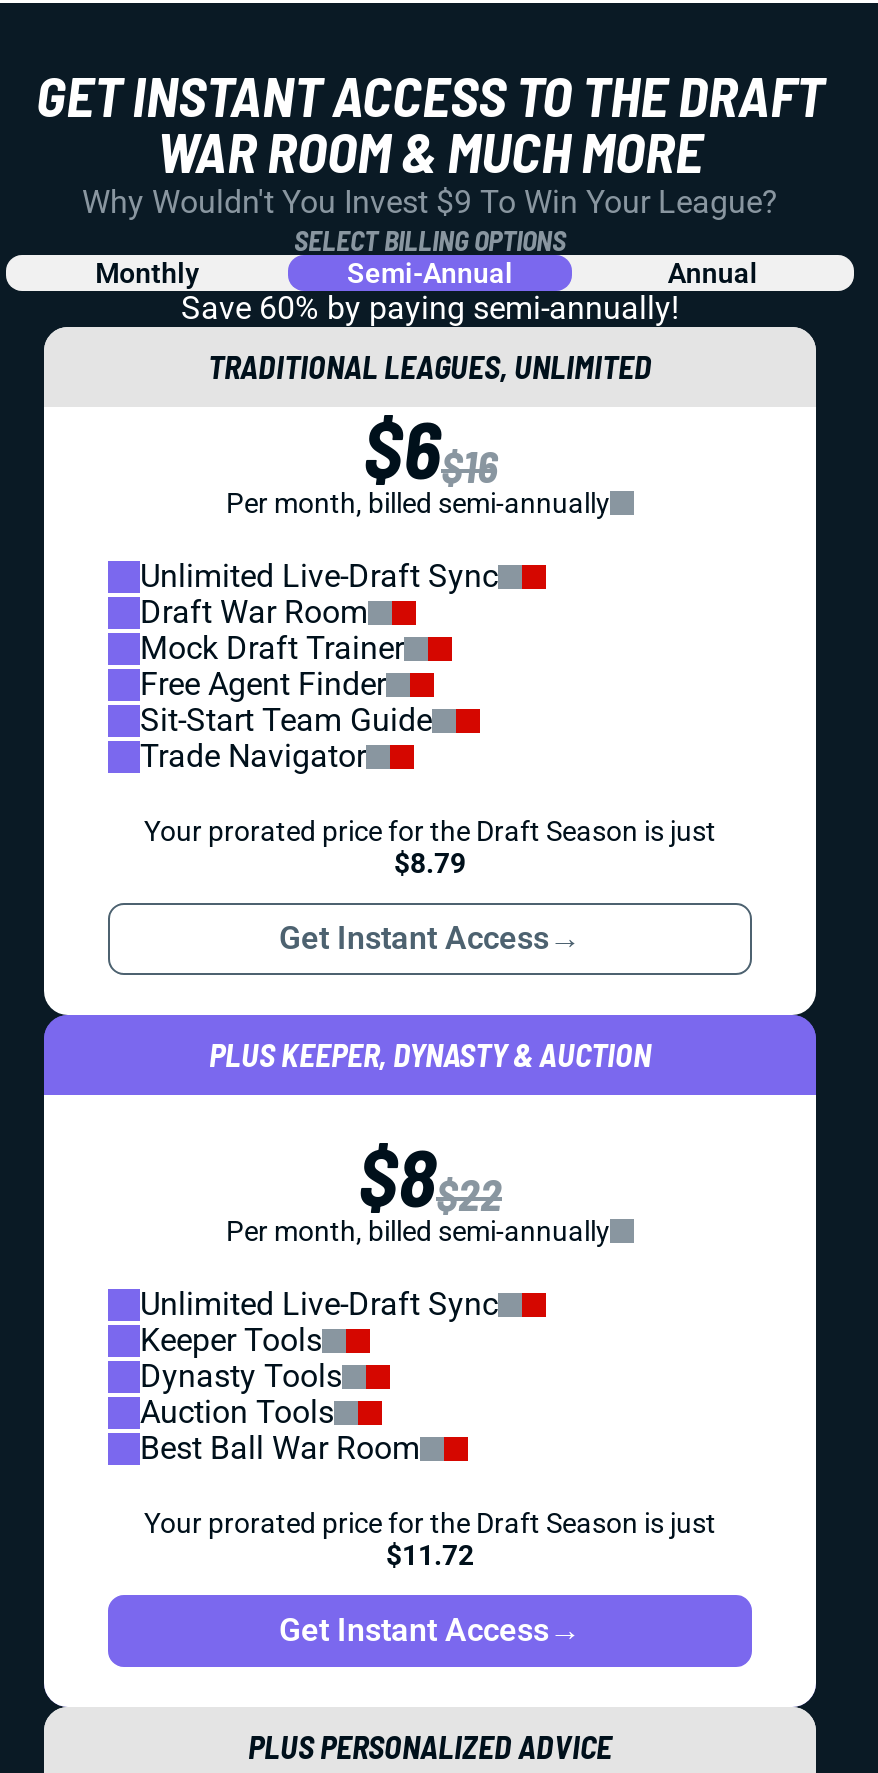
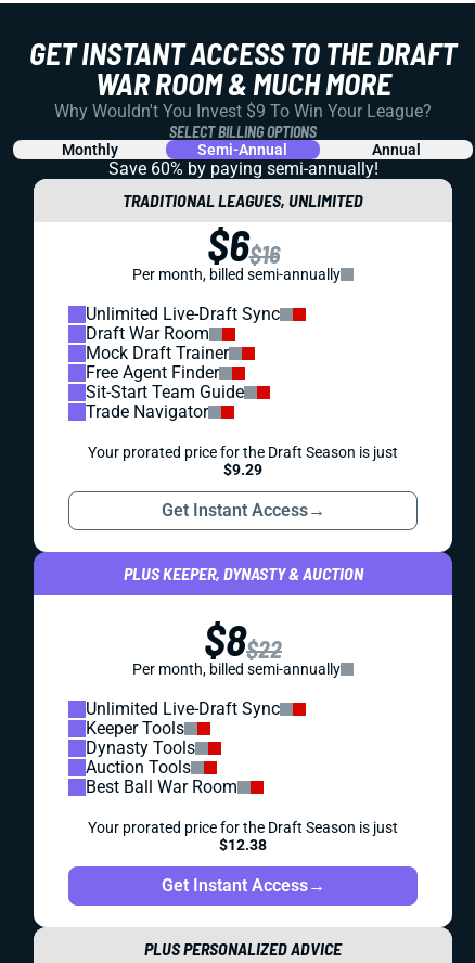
[394,847,466,879] $8.79 -> [223,461,262,478] $9.29
[386,1539,474,1571] $11.72 -> [219,836,267,853] $12.38

